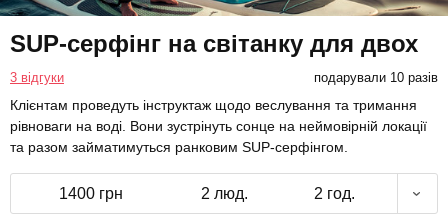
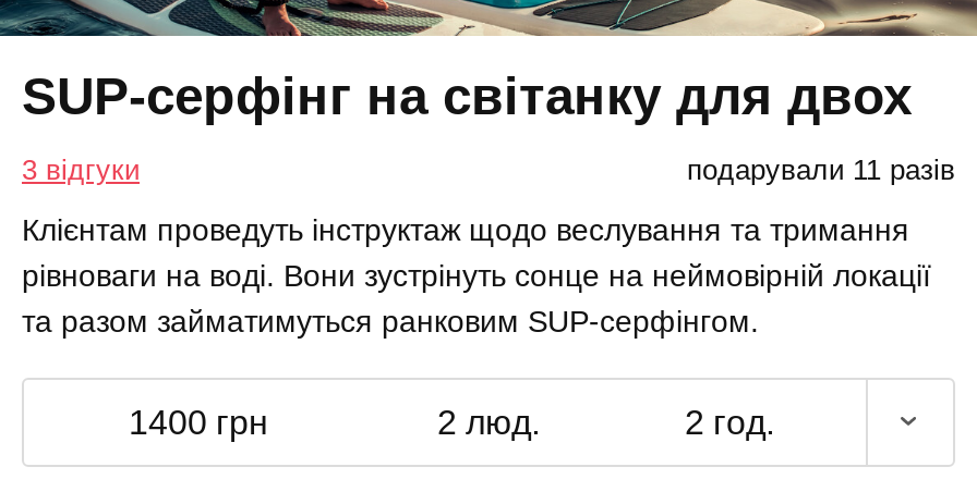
[314,70,438,85] подарували 10 разів -> [687,153,955,186] подарували 11 разів

